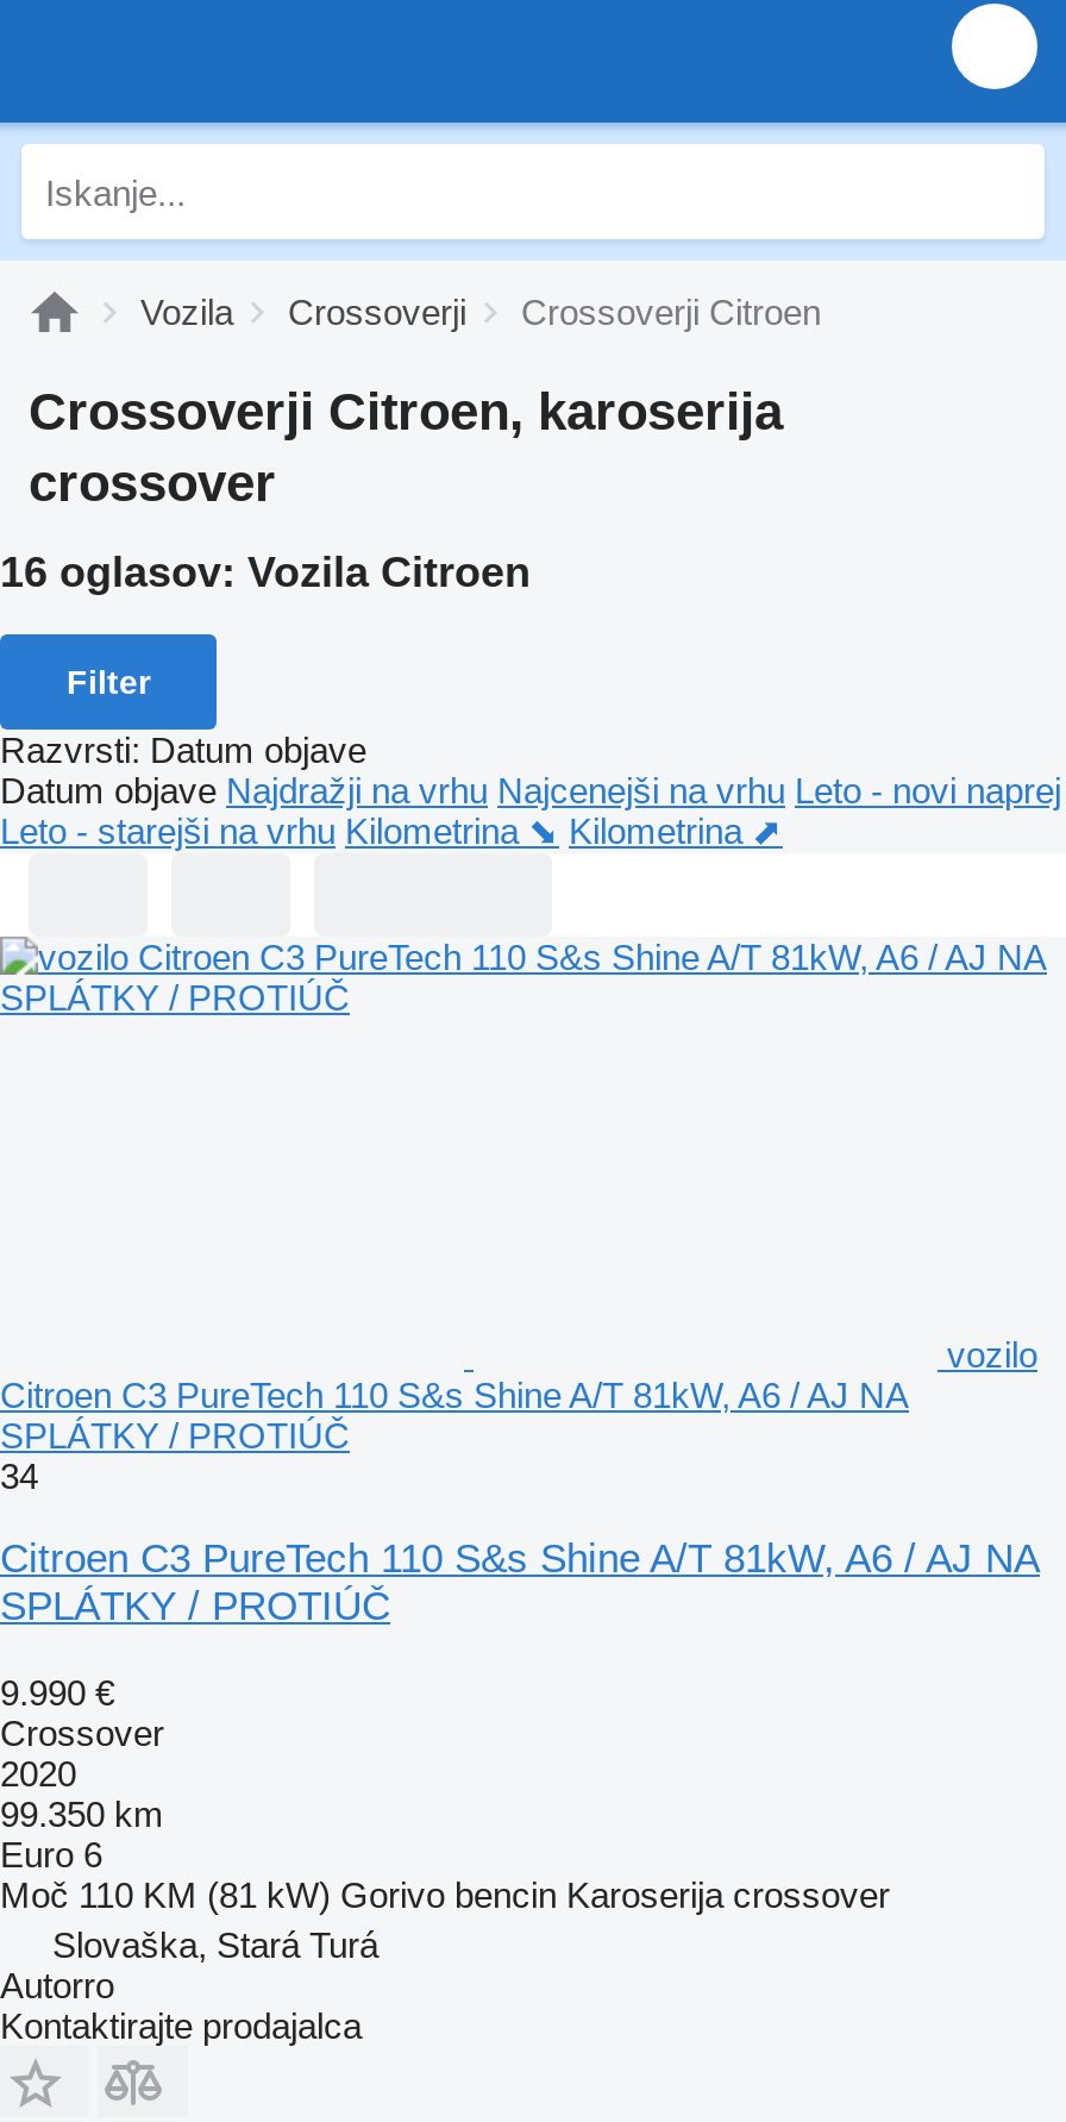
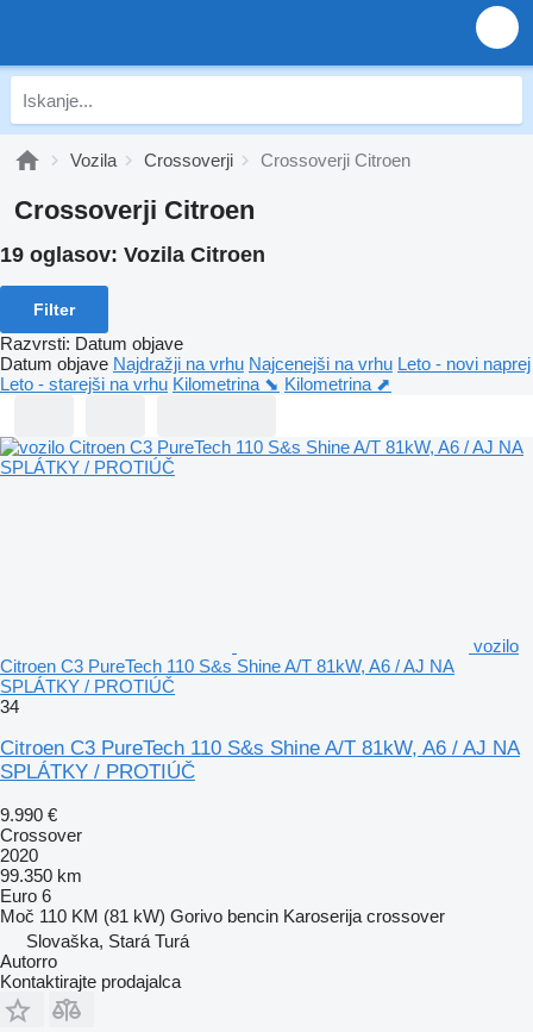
[29,382,783,513] Crossoverji Citroen, karoserija | crossover -> [14,195,255,225] Crossoverji Citroen
[0,549,531,596] 16 oglasov: Vozila Citroen -> [0,243,265,267] 19 oglasov: Vozila Citroen

